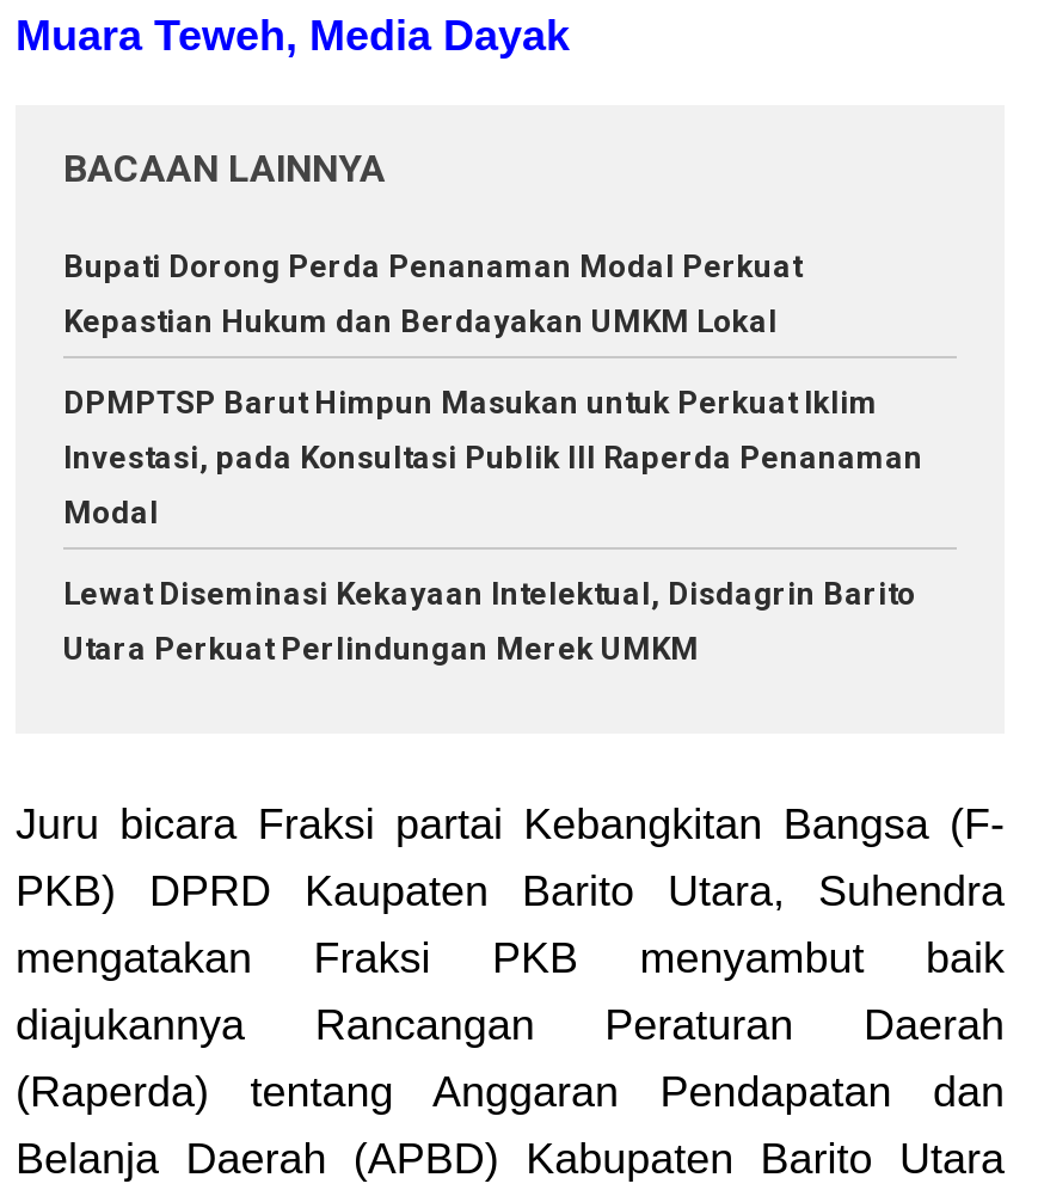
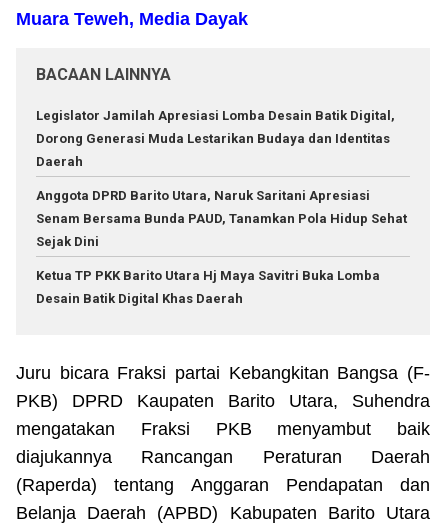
[63,247,923,666] Bupati Dorong Perda Penanaman Modal Perkuat | Kepastian Hukum dan Berdayakan UMKM Lokal | DPMPTSP Barut Himpun Masukan untuk Perkuat Iklim | Investasi, pada Konsultasi Publik III Raperda Penanaman | Modal | Lewat Diseminasi Kekayaan Intelektual, Disdagrin Barito | Utara Perkuat Perlindungan Merek UMKM -> [36,108,407,306] Legislator Jamilah Apresiasi Lomba Desain Batik Digital, | Dorong Generasi Muda Lestarikan Budaya dan Identitas | Daerah | Anggota DPRD Barito Utara, Naruk Saritani Apresiasi | Senam Bersama Bunda PAUD, Tanamkan Pola Hidup Sehat | Sejak Dini | Ketua TP PKK Barito Utara Hj Maya Savitri Buka Lomba | Desain Batik Digital Khas Daerah

